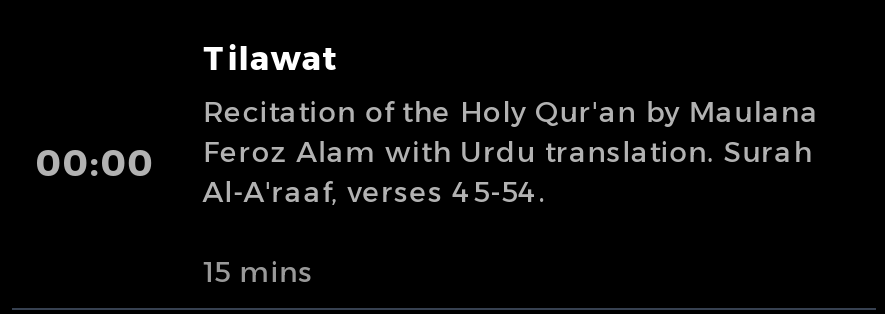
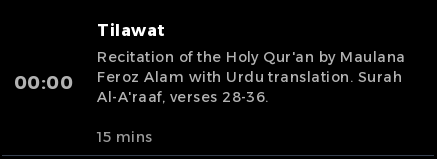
[203,174,546,210] Al-A'raaf, verses 45-54. -> [97,88,269,106] Al-A'raaf, verses 28-36.

